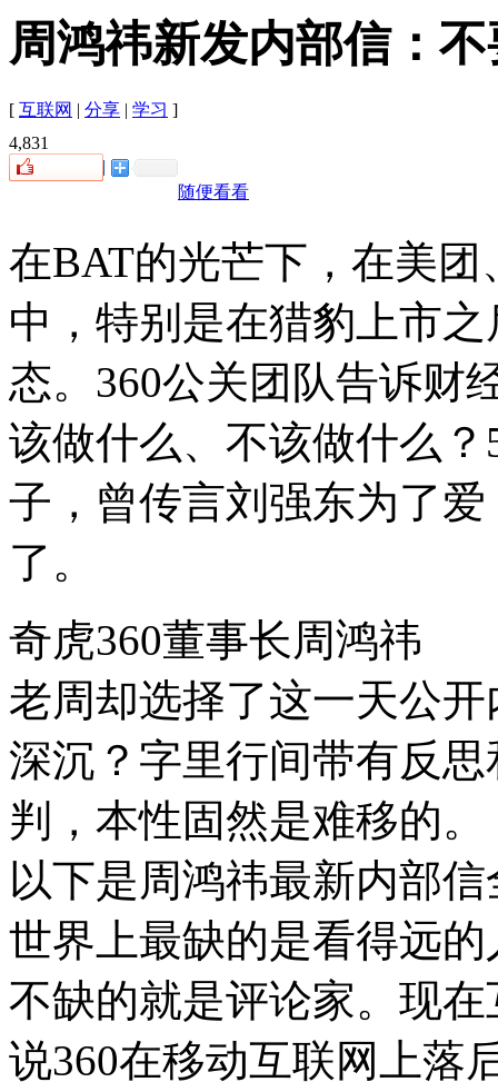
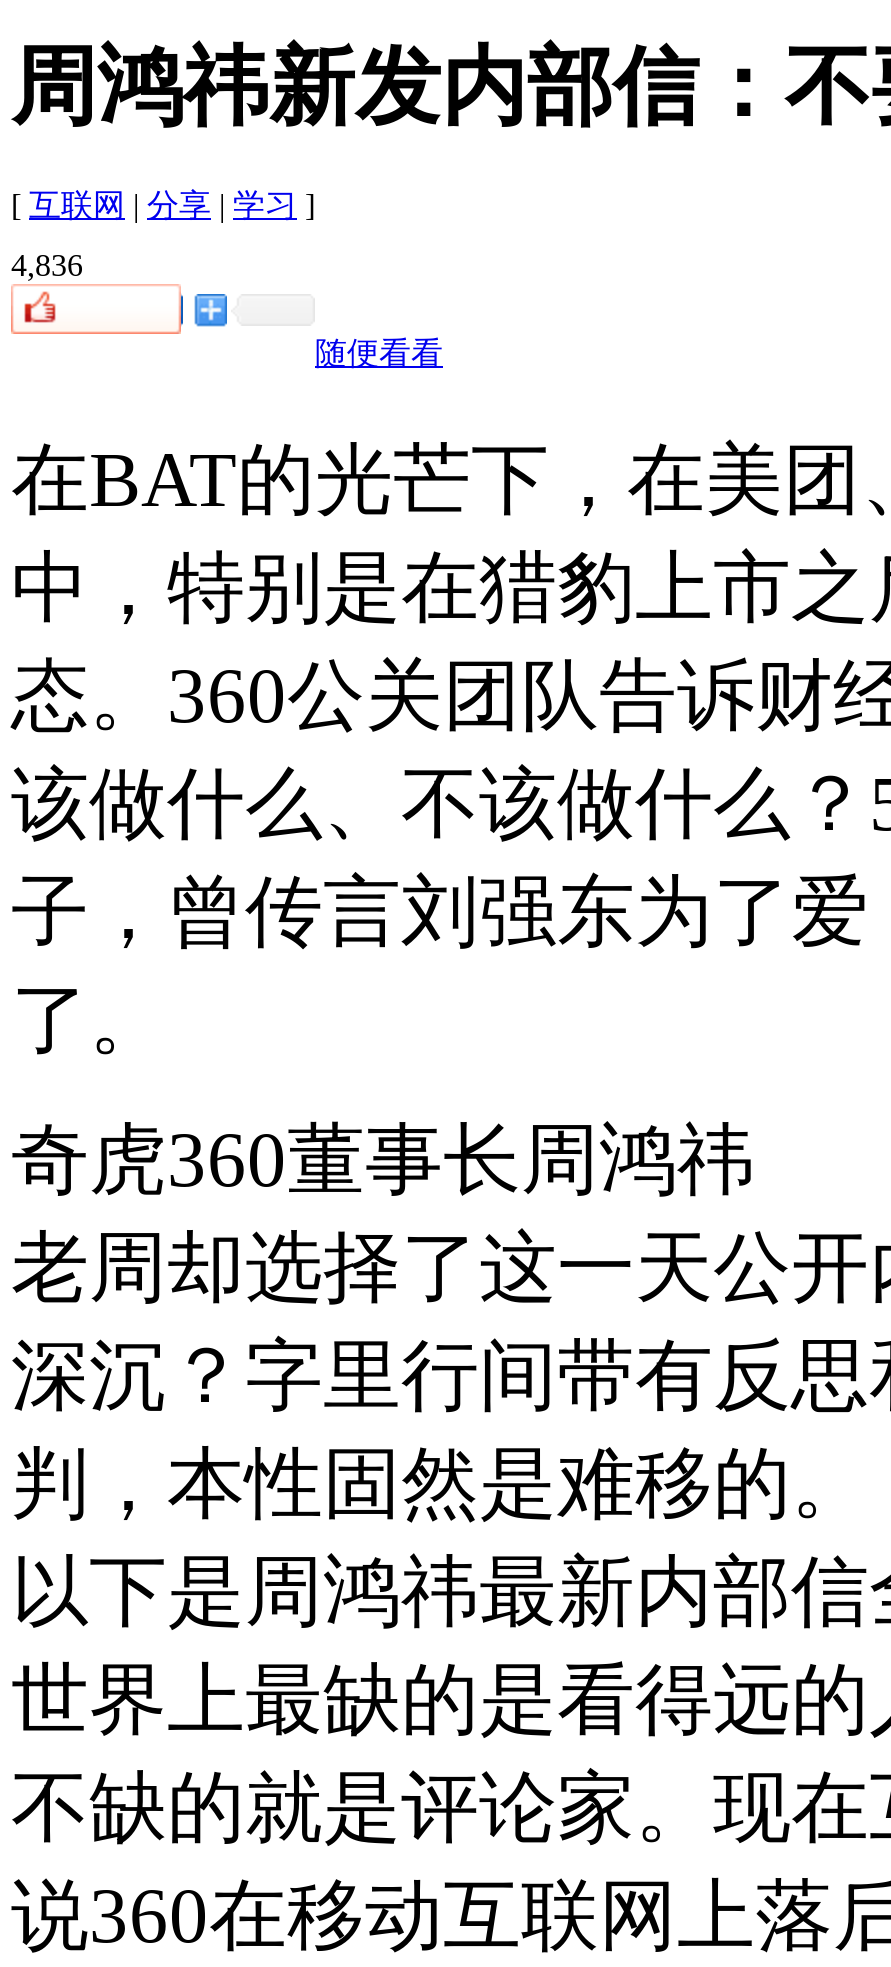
[9,134,49,153] 4,831 -> [11,248,83,282] 4,836

